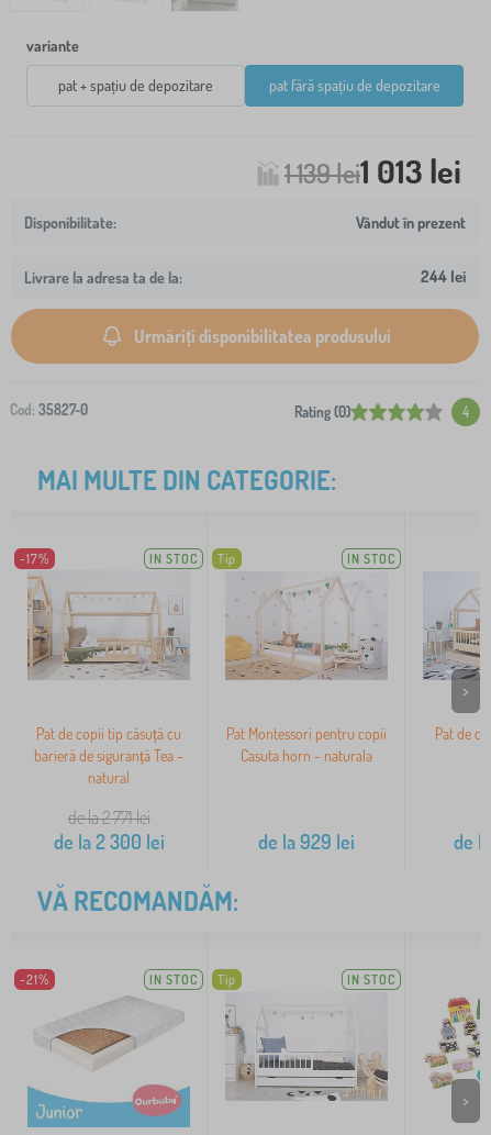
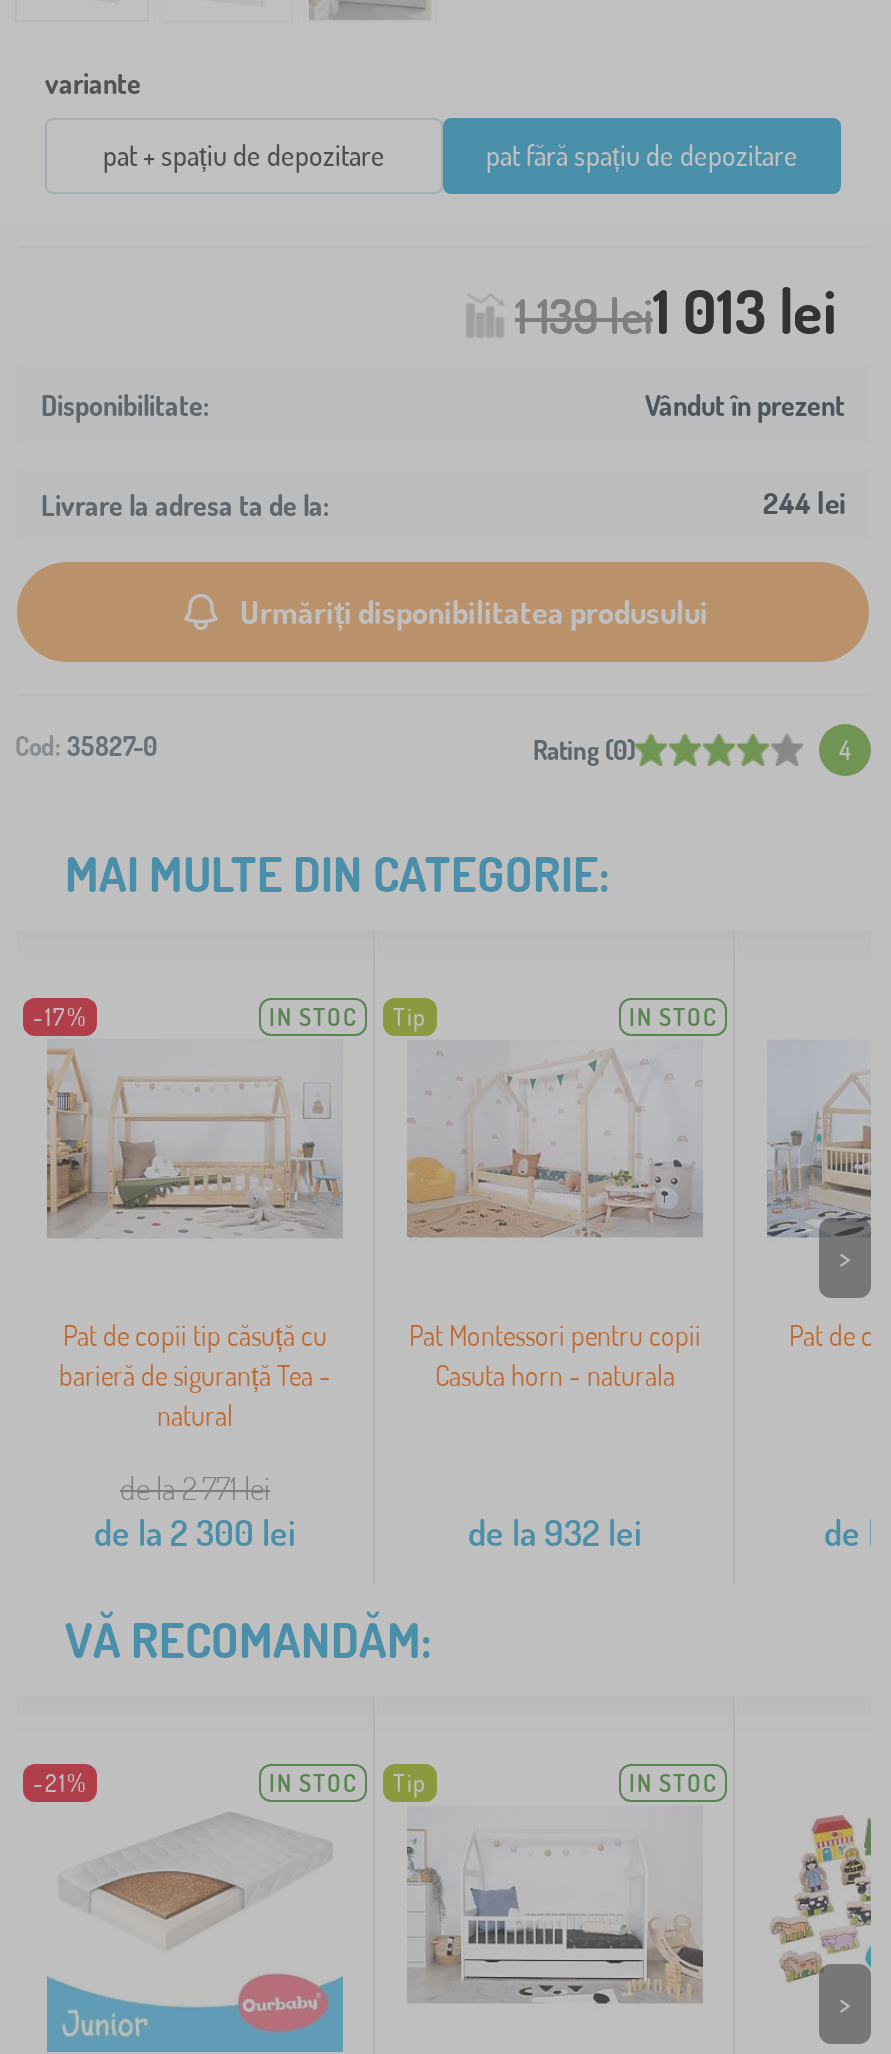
[258,830,355,854] de la 929 lei -> [468,1510,642,1554] de la 932 lei

